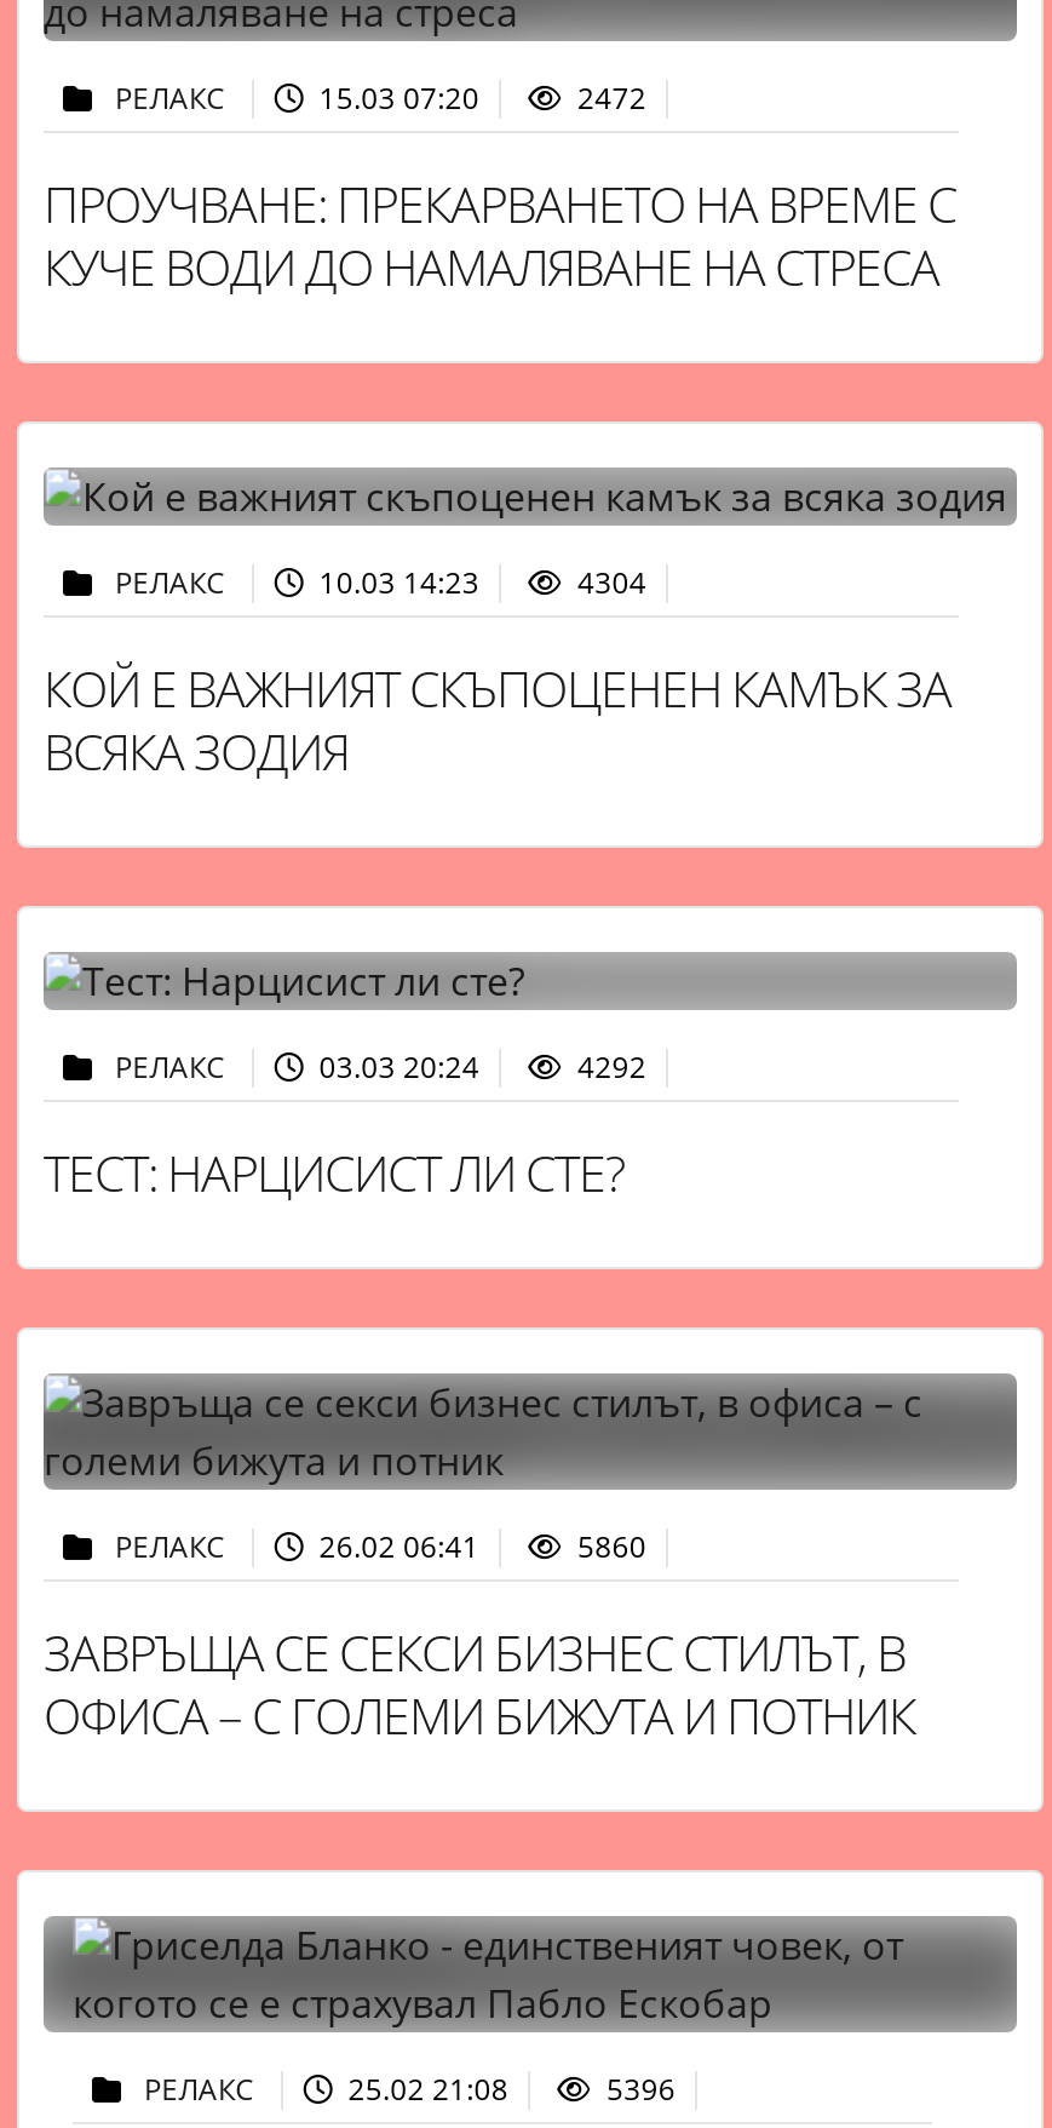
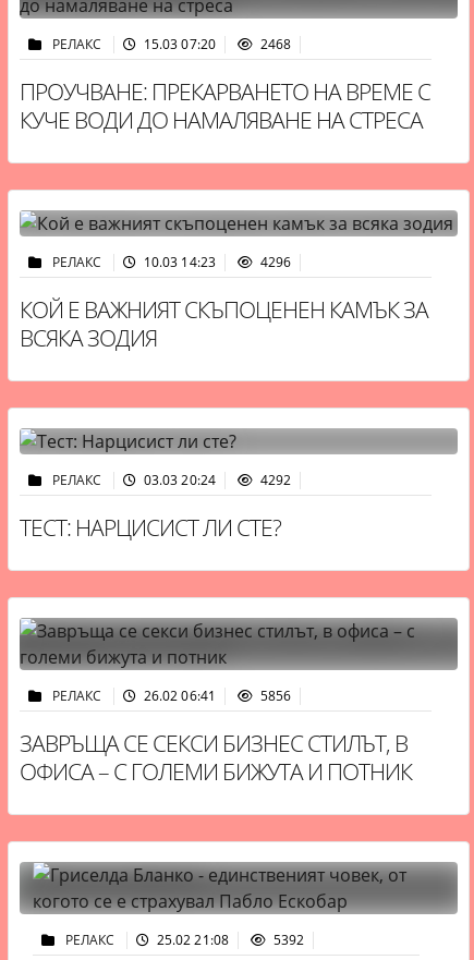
[562,77,646,118] 2472 -> [253,34,291,53] 2468
[562,561,646,602] 4304 -> [253,252,291,271] 4296
[562,1525,646,1566] 5860 -> [253,686,291,705] 5856
[591,2068,676,2109] 5396 -> [266,930,304,949] 5392

